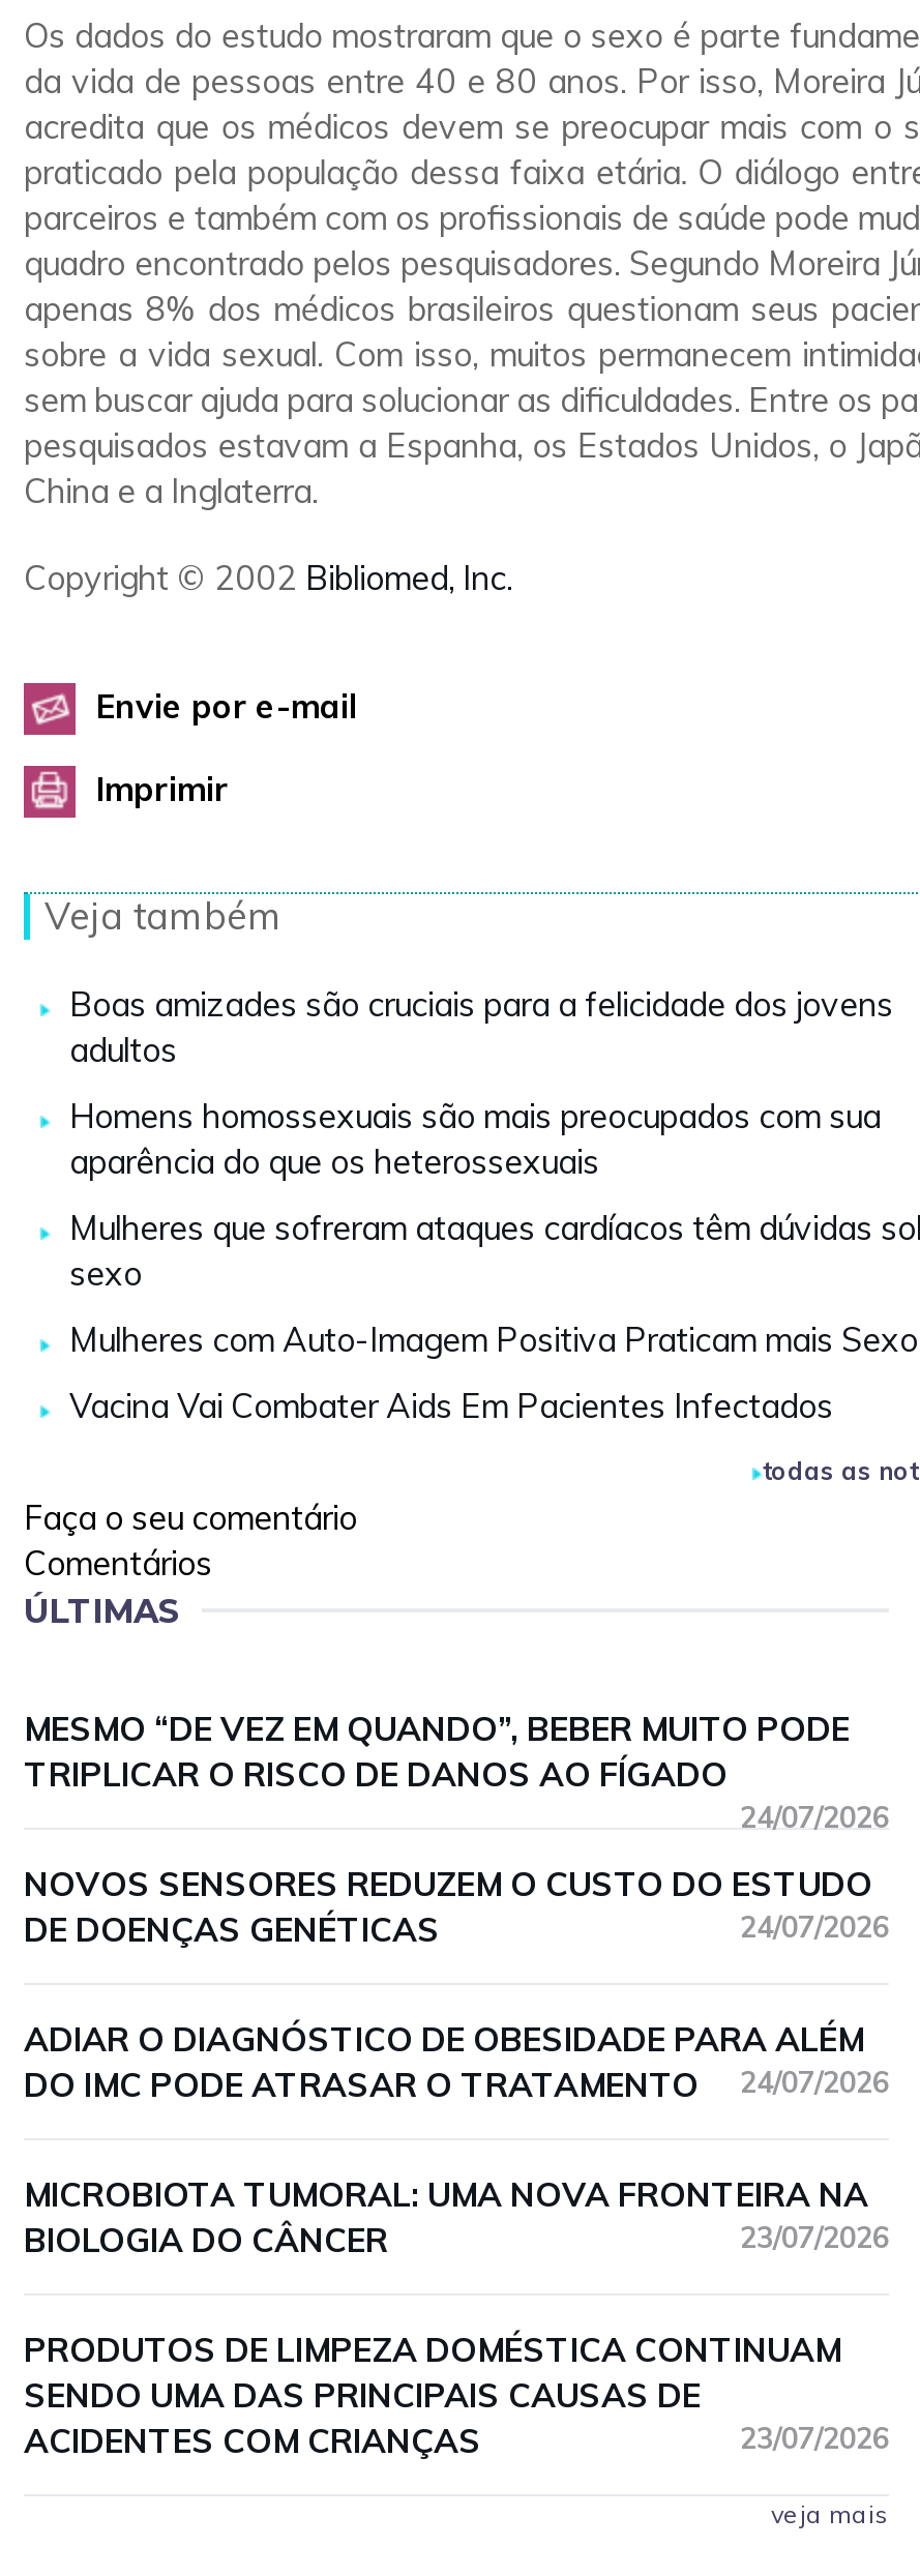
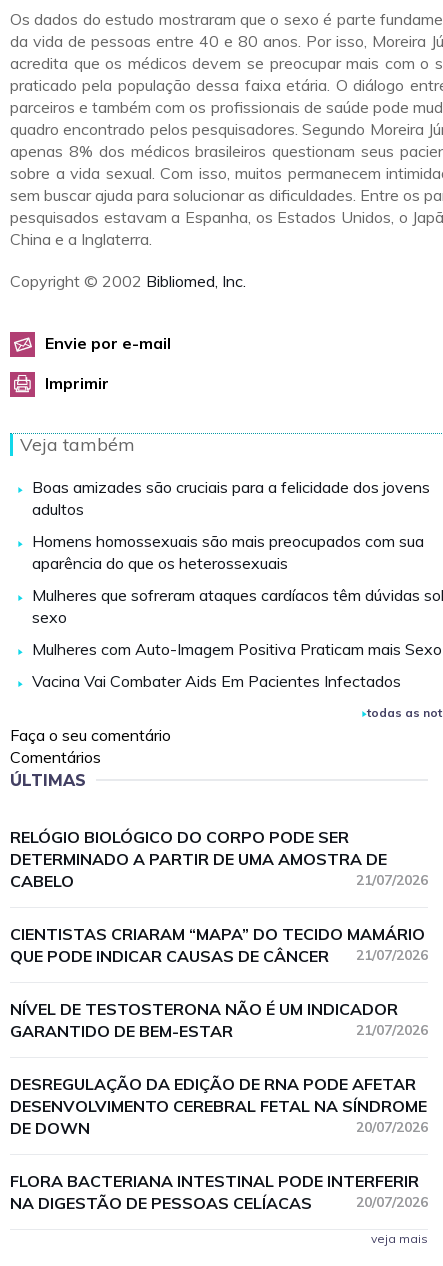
[24,1708,889,1836] MESMO “DE VEZ EM QUANDO”, BEBER MUITO PODE | TRIPLICAR O RISCO DE DANOS AO FÍGADO | 24/07/2026 -> [10,827,428,891] RELÓGIO BIOLÓGICO DO CORPO PODE SER | DETERMINADO A PARTIR DE UMA AMOSTRA DE | CABELO | 21/07/2026
[24,1863,889,1950] NOVOS SENSORES REDUZEM O CUSTO DO ESTUDO | DE DOENÇAS GENÉTICAS | 24/07/2026 -> [10,924,428,966] CIENTISTAS CRIARAM “MAPA” DO TECIDO MAMÁRIO | QUE PODE INDICAR CAUSAS DE CÂNCER | 21/07/2026
[24,2018,889,2105] ADIAR O DIAGNÓSTICO DE OBESIDADE PARA ALÉM | DO IMC PODE ATRASAR O TRATAMENTO | 24/07/2026 -> [10,999,428,1041] NÍVEL DE TESTOSTERONA NÃO É UM INDICADOR | GARANTIDO DE BEM-ESTAR | 21/07/2026
[24,2173,889,2260] MICROBIOTA TUMORAL: UMA NOVA FRONTEIRA NA | BIOLOGIA DO CÂNCER | 23/07/2026 -> [10,1074,428,1138] DESREGULAÇÃO DA EDIÇÃO DE RNA PODE AFETAR | DESENVOLVIMENTO CEREBRAL FETAL NA SÍNDROME | DE DOWN | 20/07/2026
[24,2329,889,2461] PRODUTOS DE LIMPEZA DOMÉSTICA CONTINUAM | SENDO UMA DAS PRINCIPAIS CAUSAS DE | ACIDENTES COM CRIANÇAS | 23/07/2026 -> [10,1171,428,1213] FLORA BACTERIANA INTESTINAL PODE INTERFERIR | NA DIGESTÃO DE PESSOAS CELÍACAS | 20/07/2026

